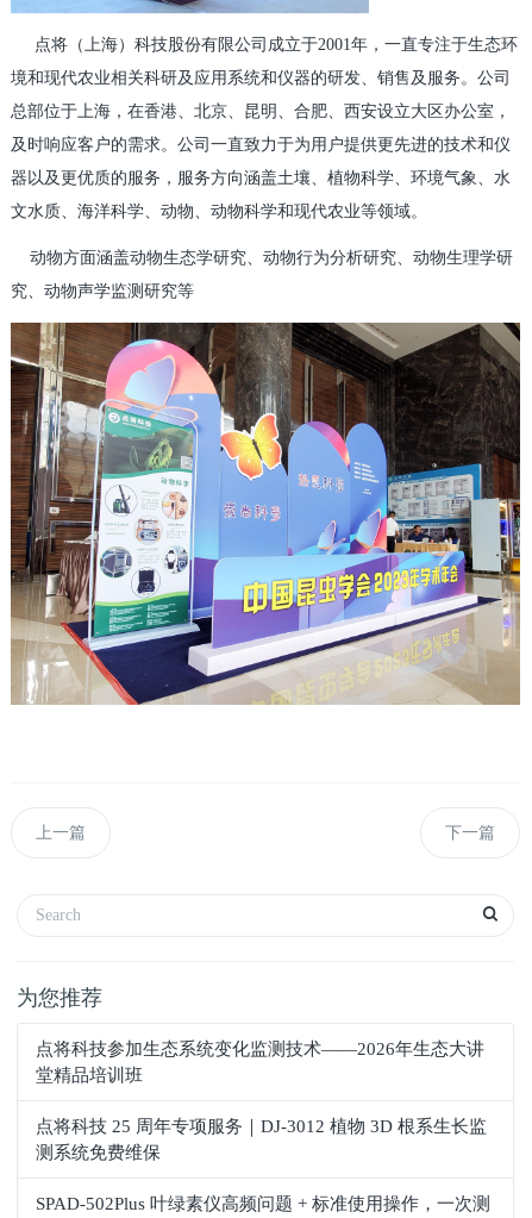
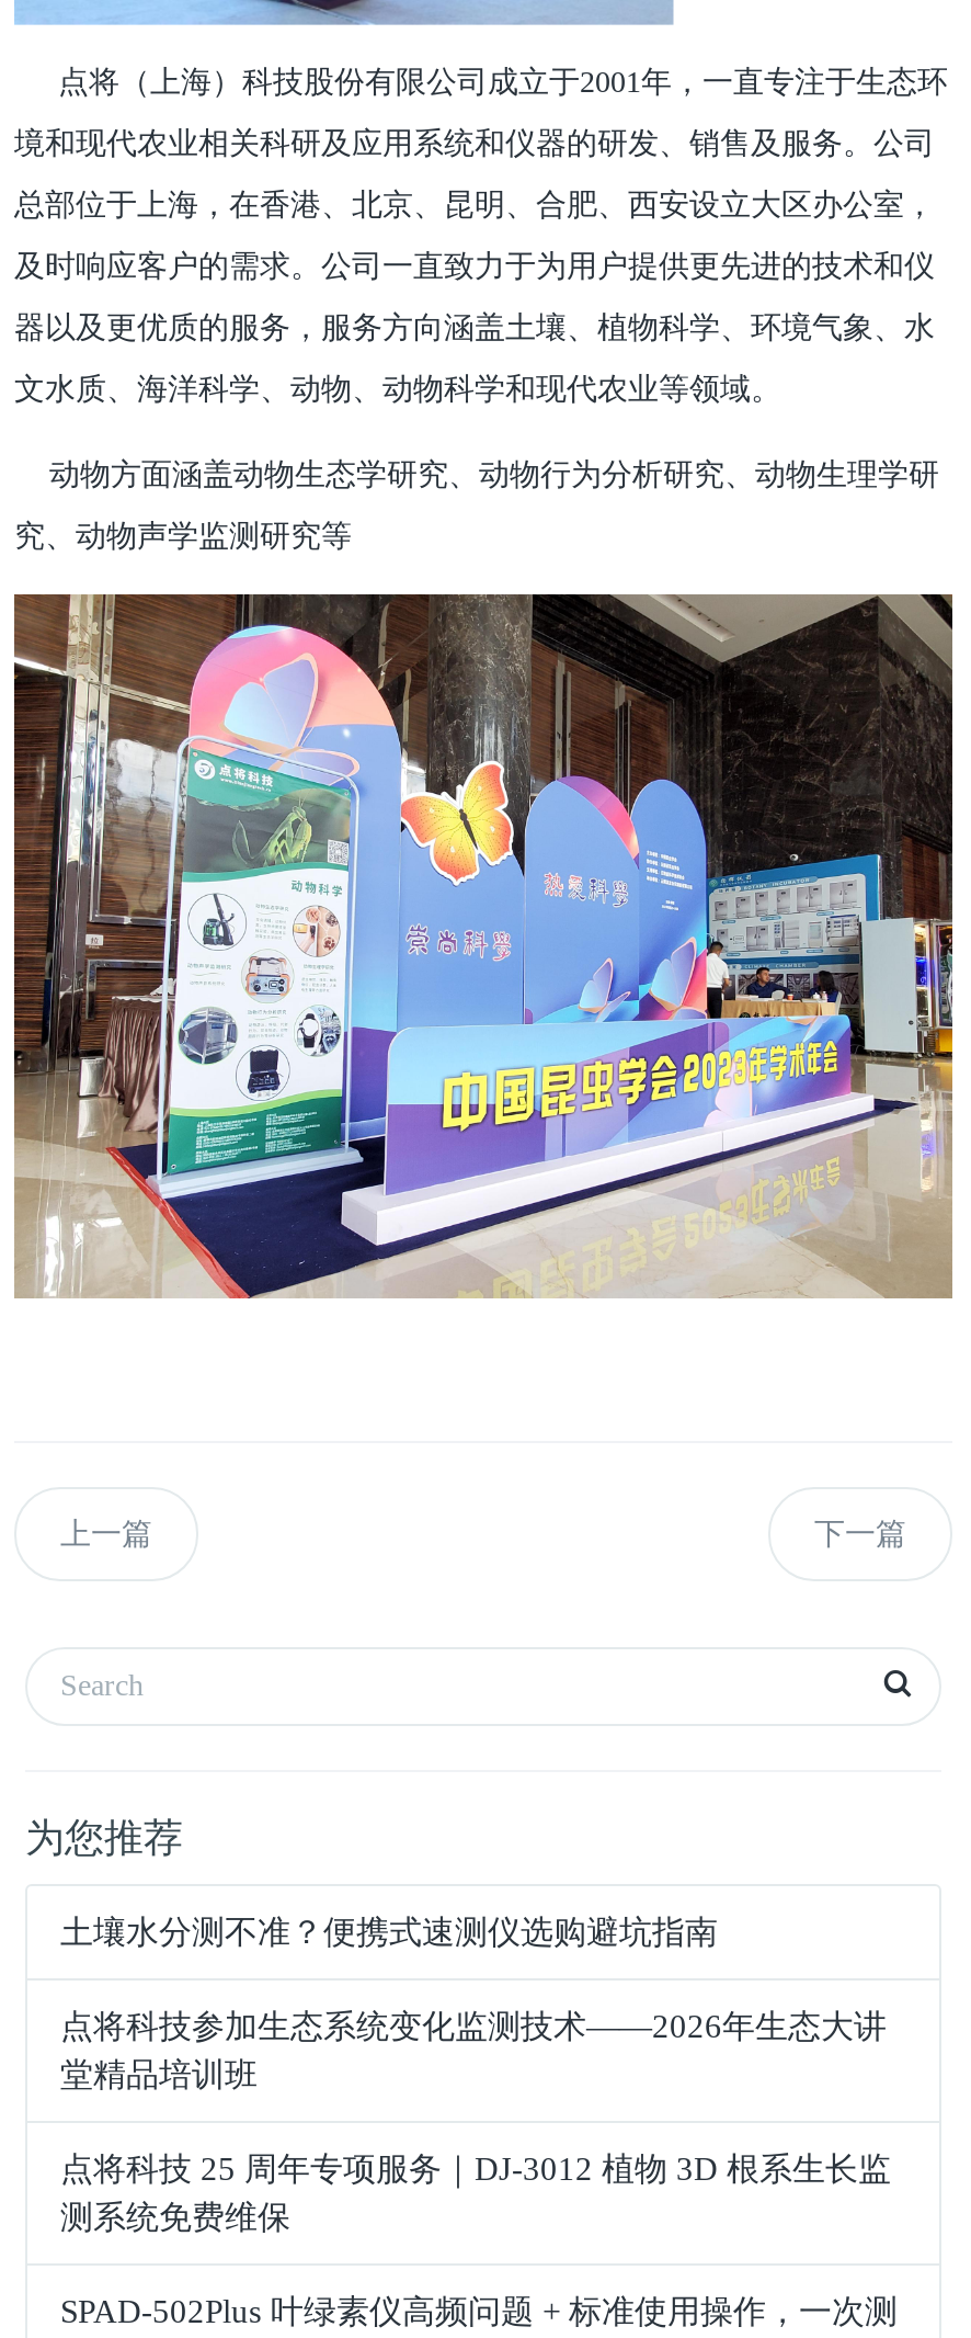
none -> [60,1914,718,1950] 土壤水分测不准？便携式速测仪选购避坑指南

